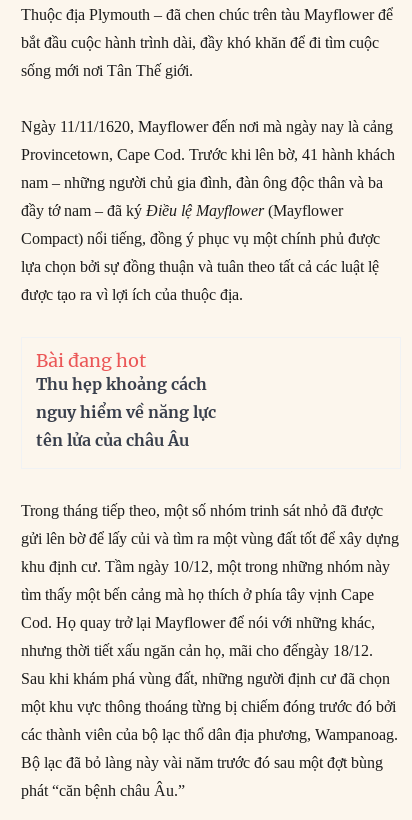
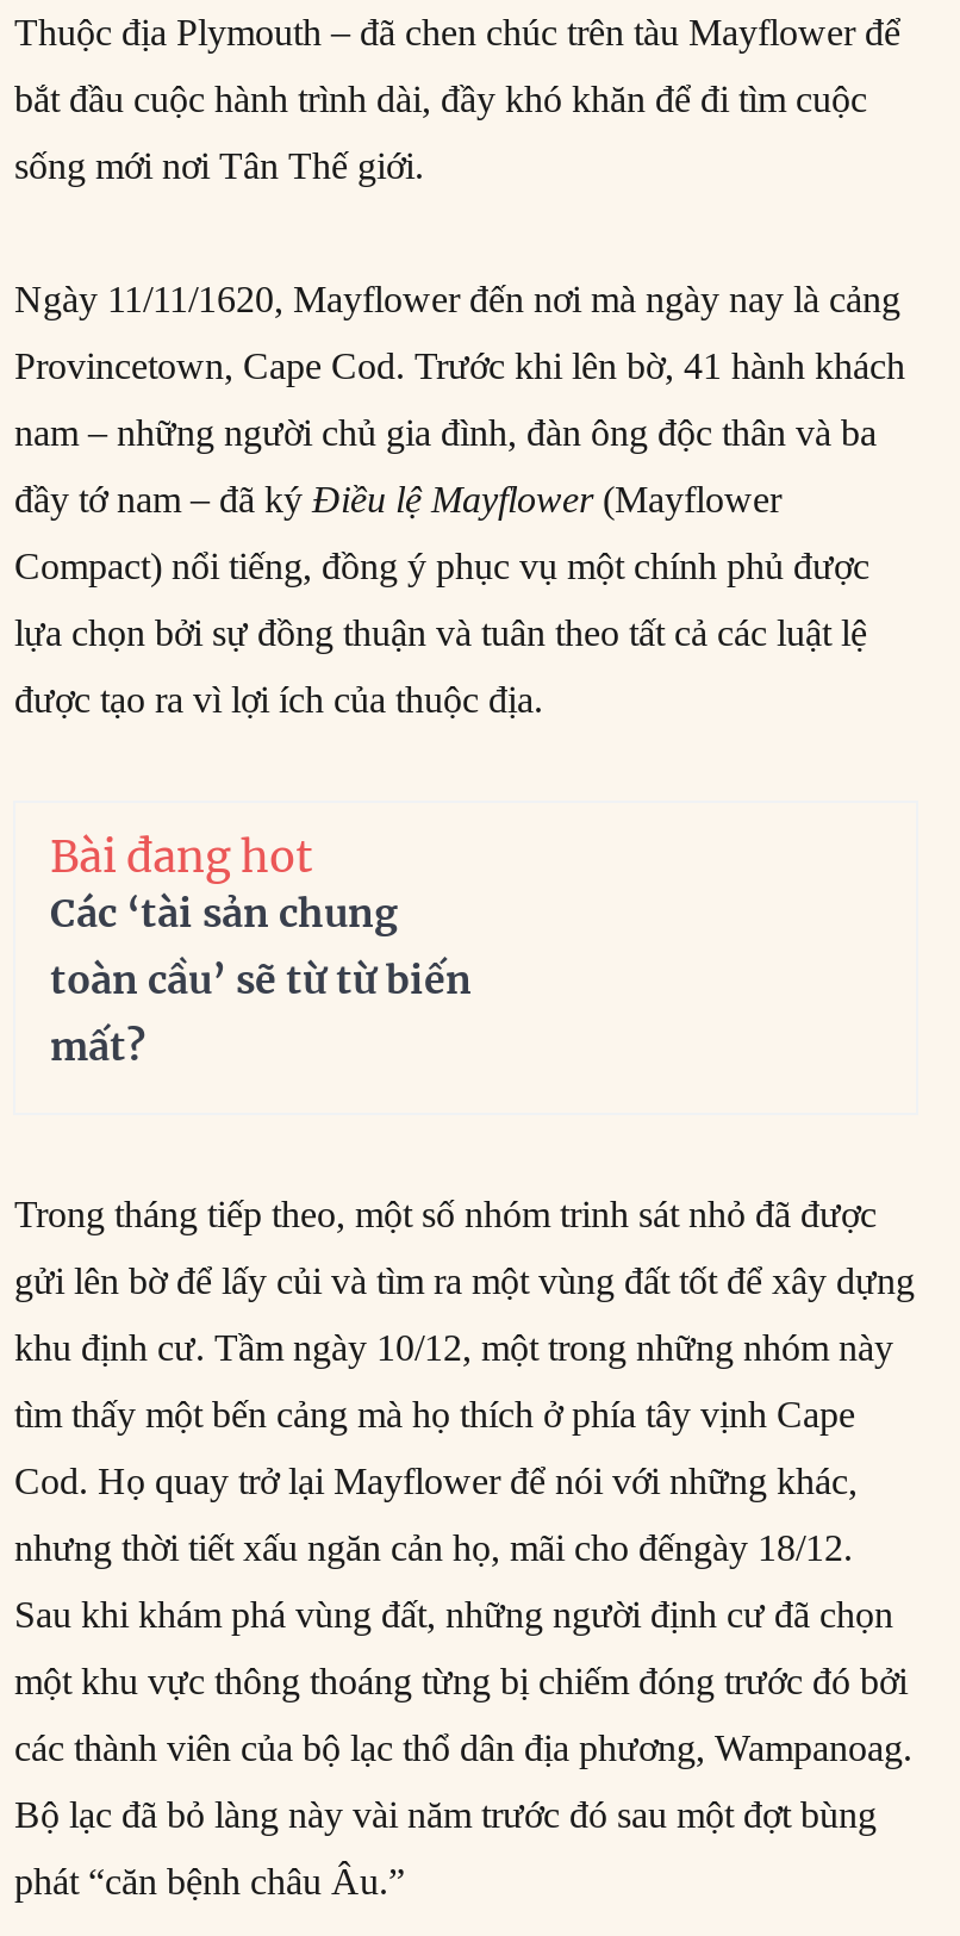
[36,374,216,450] Thu hẹp khoảng cách | nguy hiểm về năng lực | tên lửa của châu Âu -> [50,890,472,1071] Các ‘tài sản chung | toàn cầu’ sẽ từ từ biến | mất?

